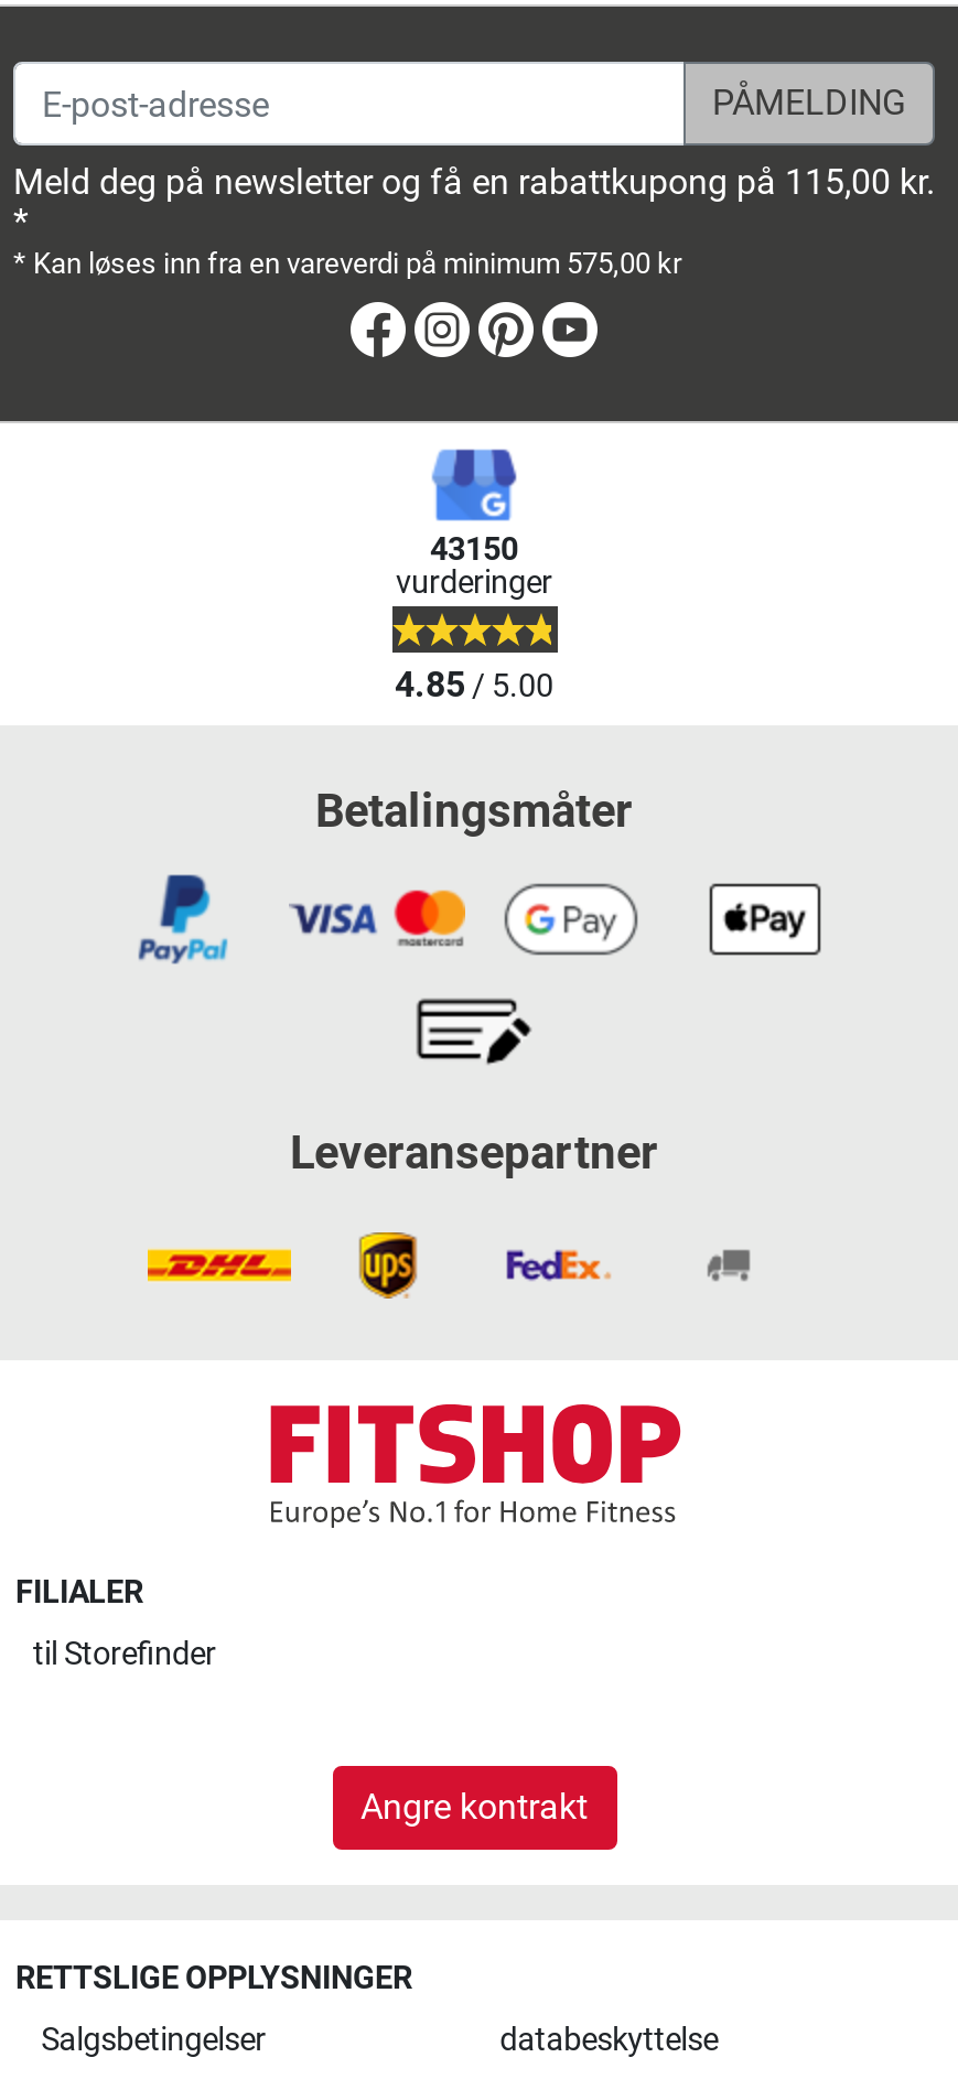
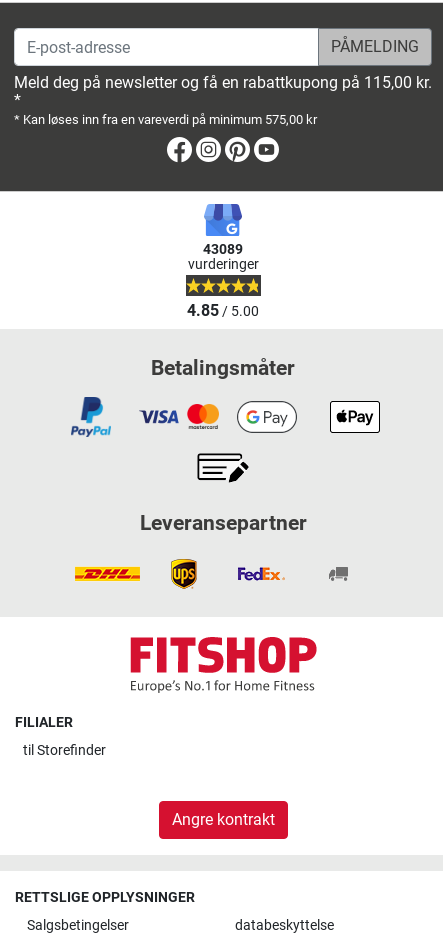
[430,532,518,570] 43150 -> [203,241,243,258] 43089

